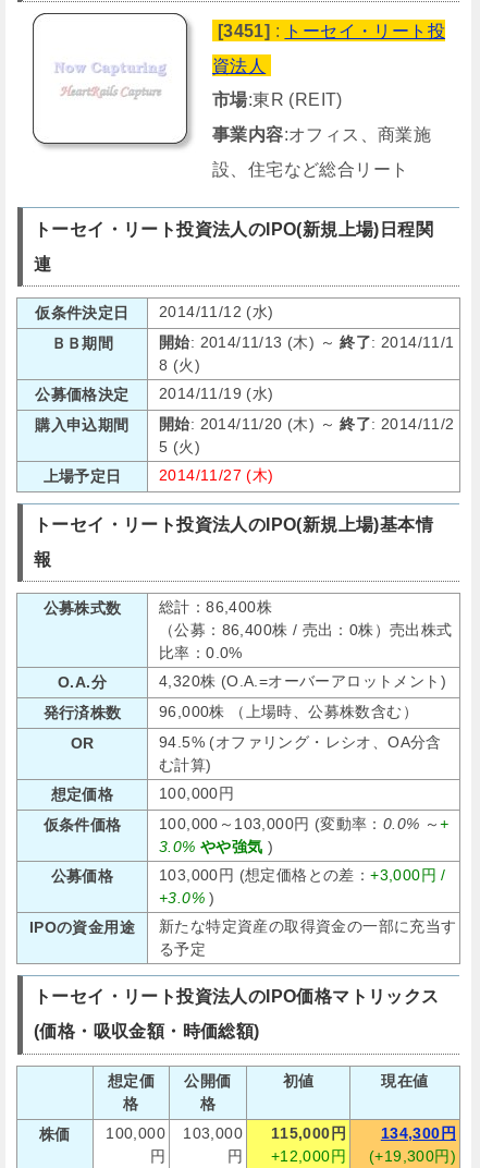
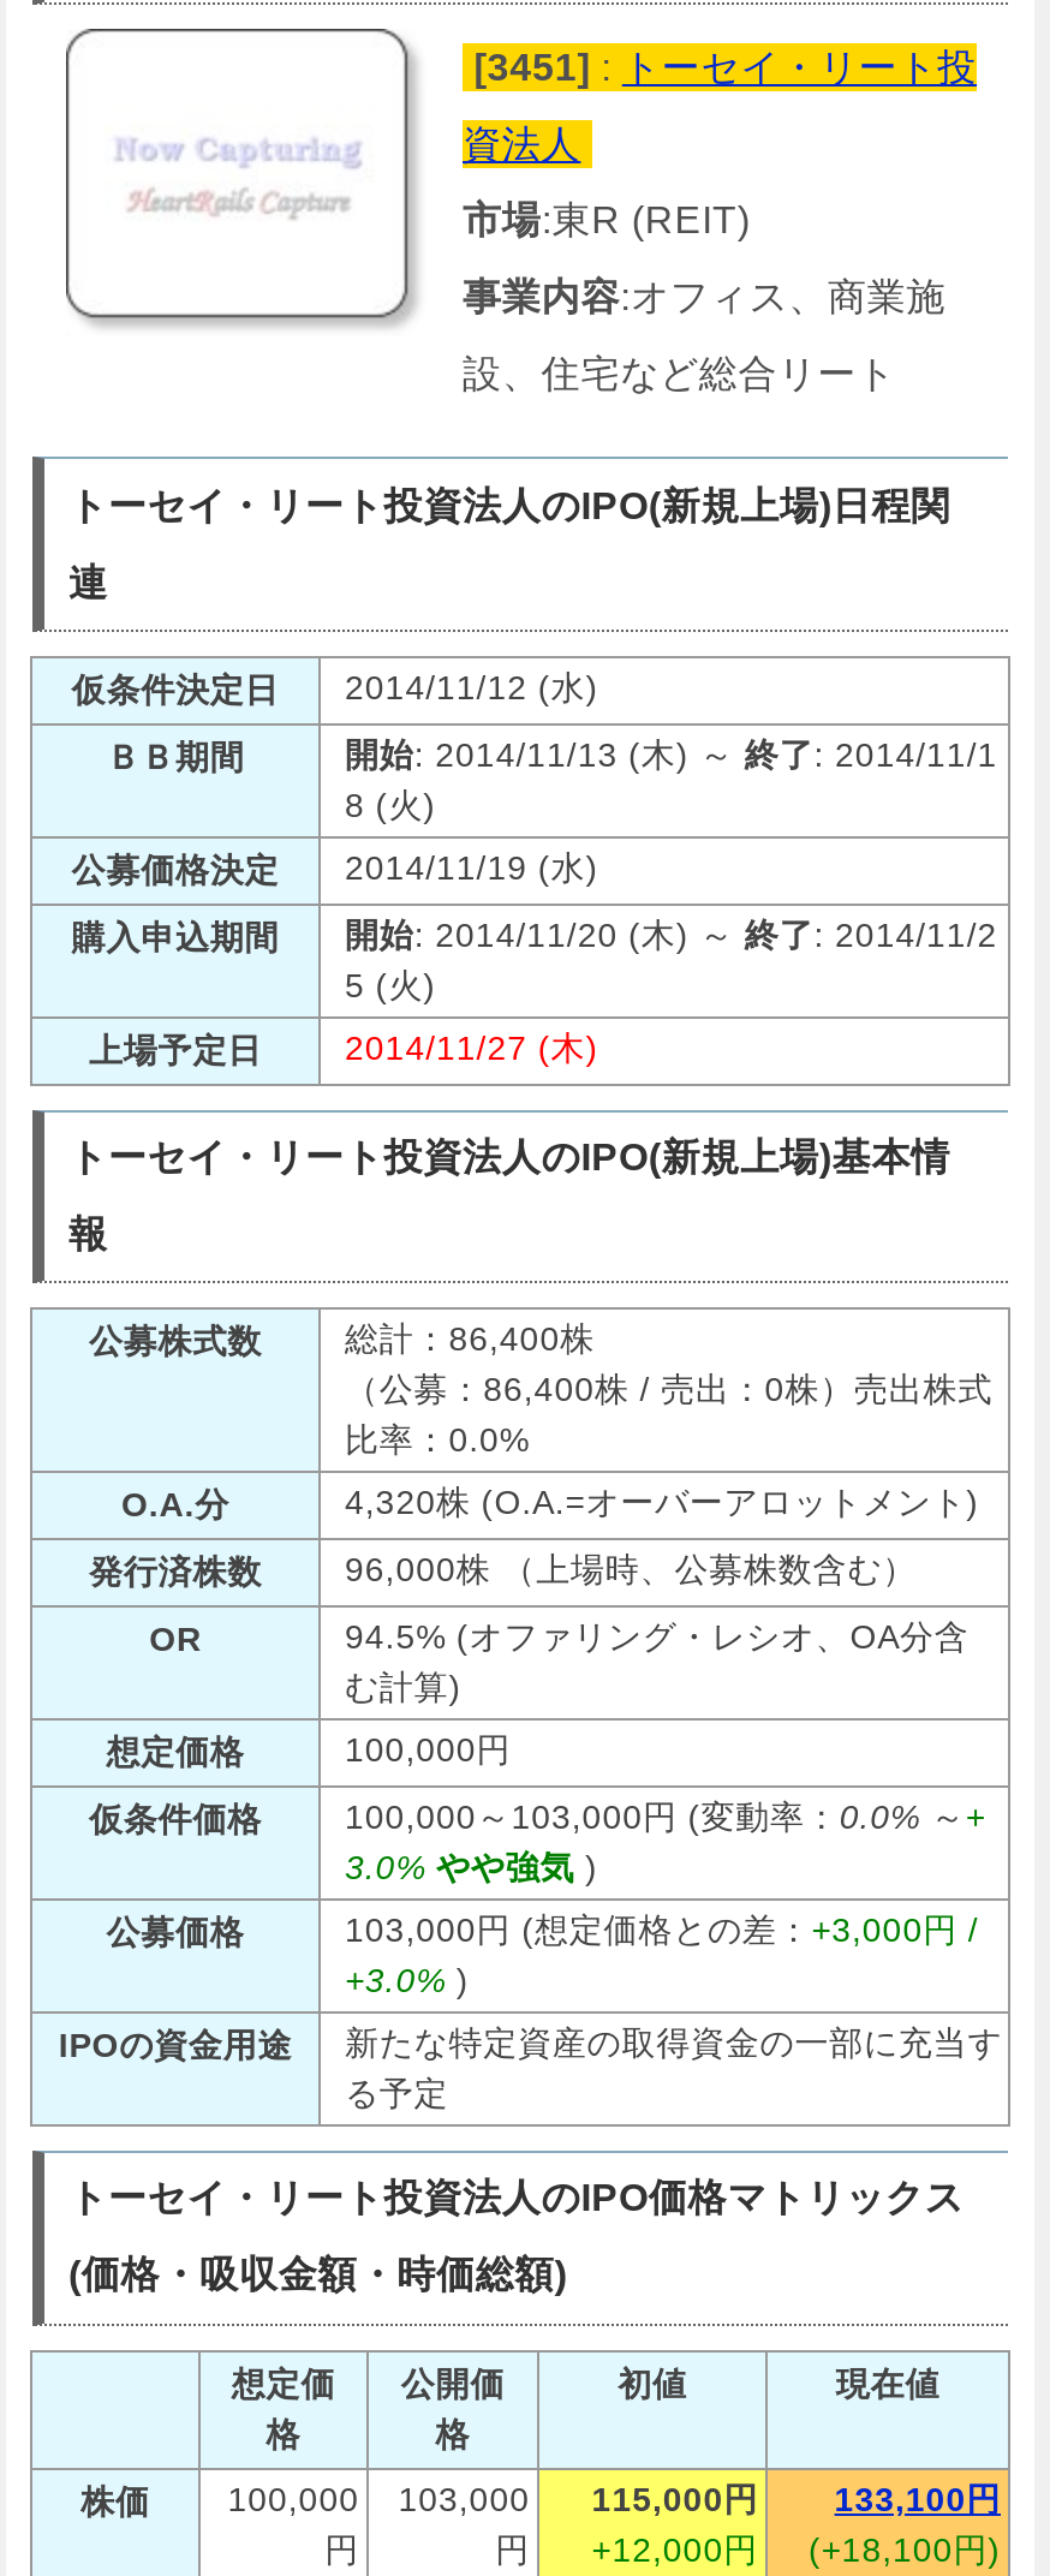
[106,1124,456,1141] 100,000 103,000 115,000円 134,300円 -> [228,2479,1001,2517] 100,000 103,000 115,000円 133,100円
[227,1147,456,1164] 円 +12,000円 (+19,300円) -> [495,2529,1001,2568] 円 +12,000円 (+18,100円)

